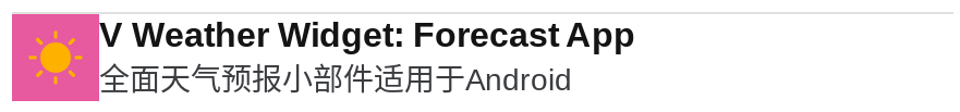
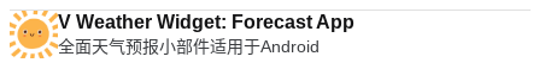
[10,12,93,103] [image] -> [8,10,54,59] [image]

